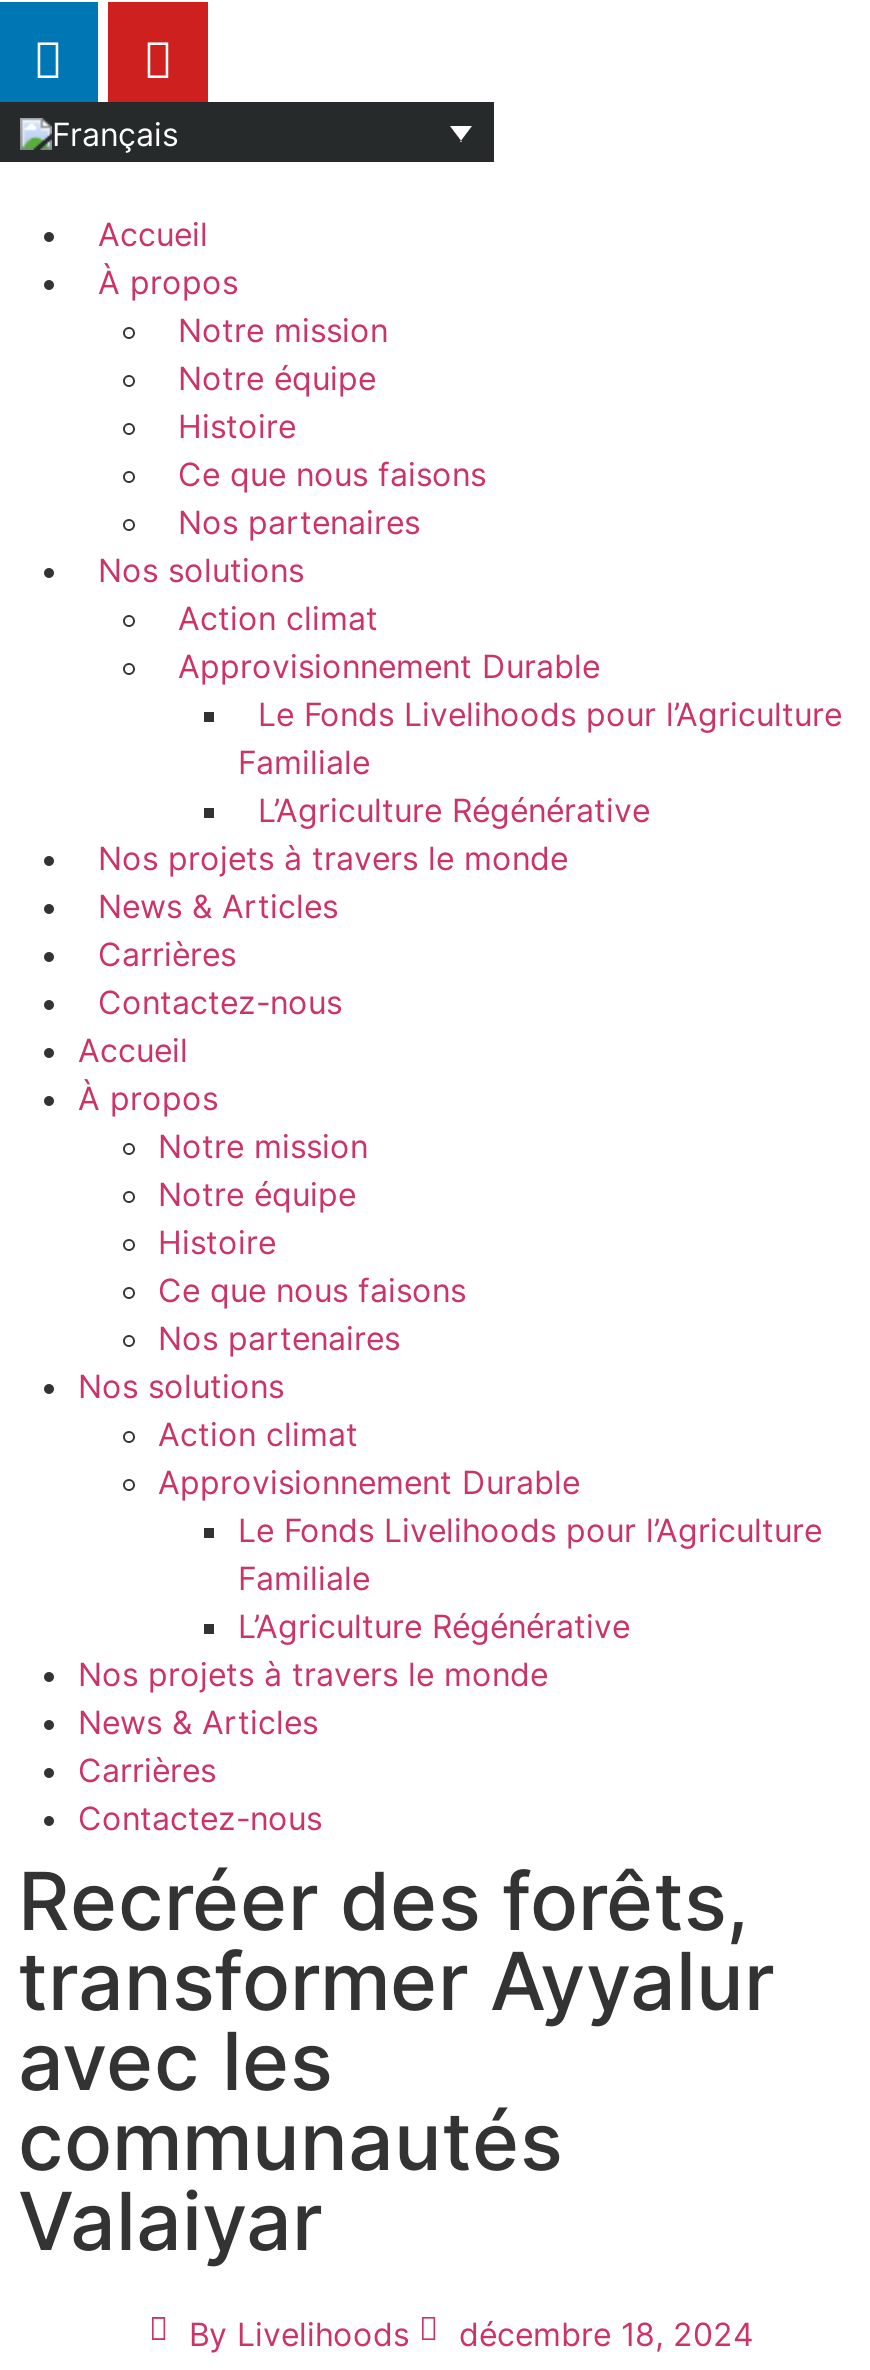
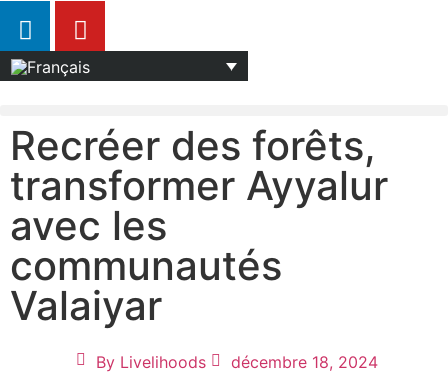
[78,213,842,1837] Accueil | À propos | Notre mission | Notre équipe | Histoire | Ce que nous faisons | Nos partenaires | Nos solutions | Action climat | Approvisionnement Durable | Le Fonds Livelihoods pour l’Agriculture | Familiale | L’Agriculture Régénérative | Nos projets à travers le monde | News & Articles | Carrières | Contactez-nous | Accueil | À propos | Notre mission | Notre équipe | Histoire | Ce que nous faisons | Nos partenaires | Nos solutions | Action climat | Approvisionnement Durable | Le Fonds Livelihoods pour l’Agriculture | Familiale | L’Agriculture Régénérative | Nos projets à travers le monde | News & Articles | Carrières | Contactez-nous -> none

